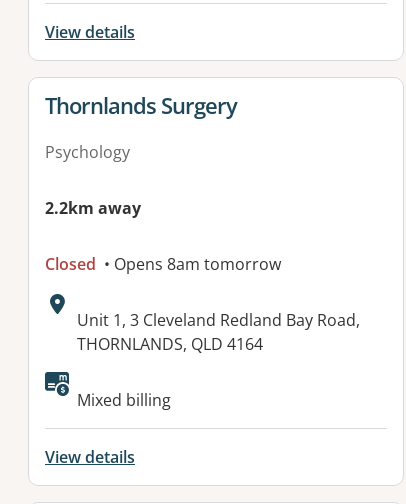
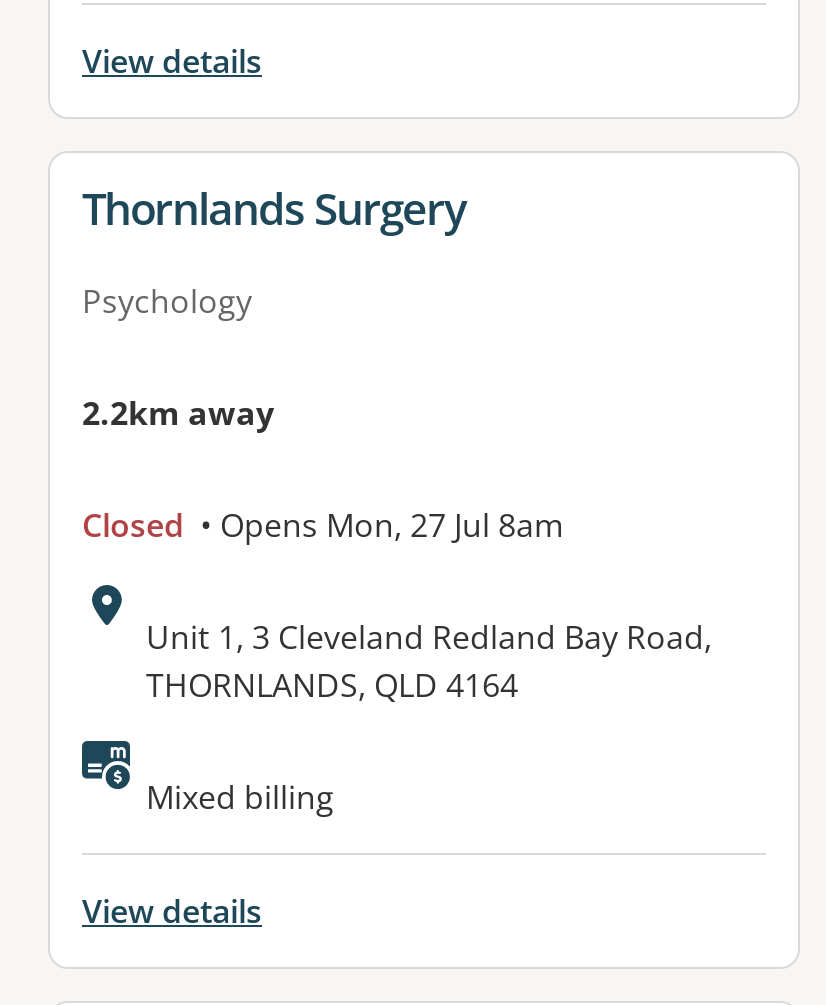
[45,253,281,275] Closed • Opens 8am tomorrow -> [82,504,564,548] Closed • Opens Mon, 27 Jul 8am

